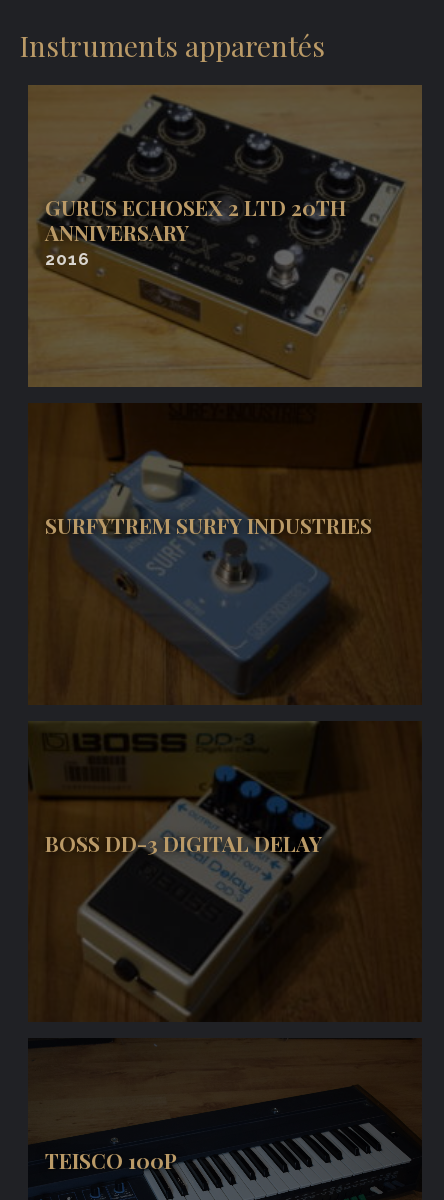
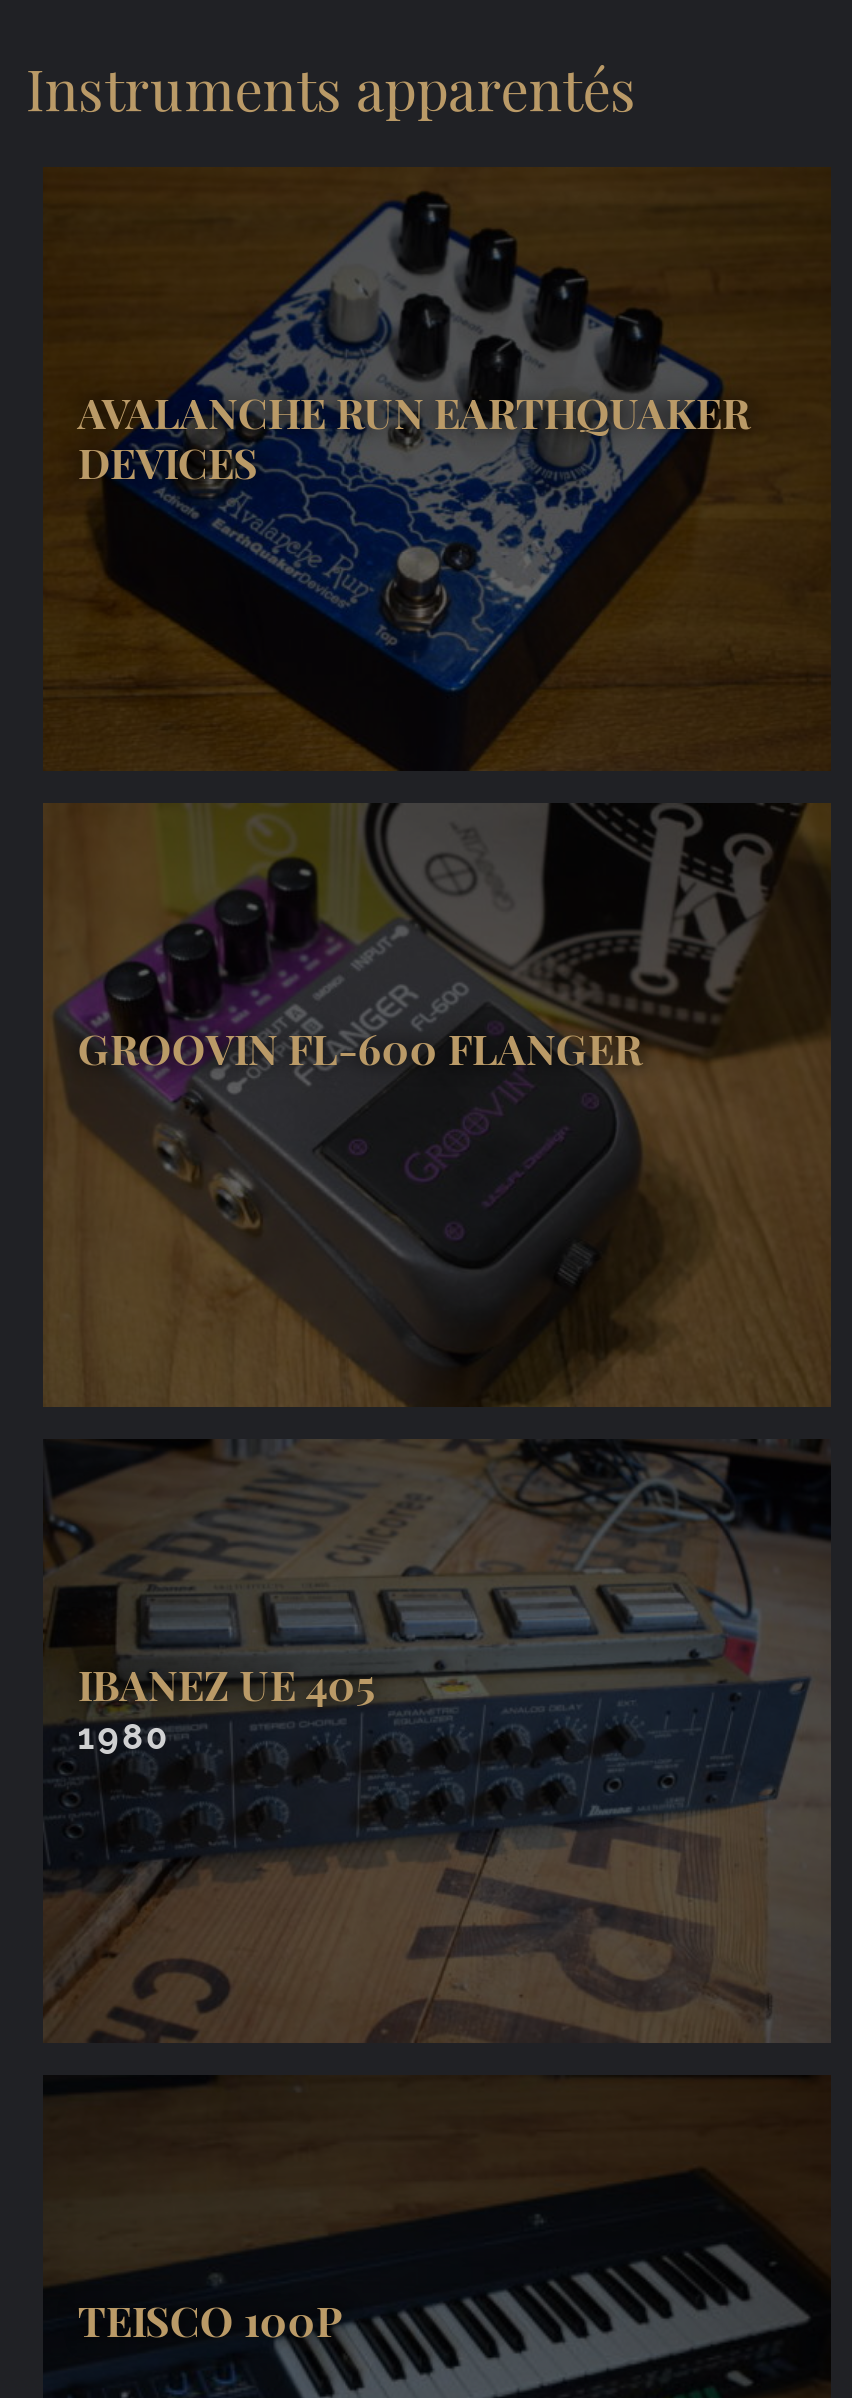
[27,84,423,388] [image] | GURUS ECHOSEX 2 LTD 20TH | ANNIVERSARY | 2016 -> [43,166,831,772] [image] | AVALANCHE RUN EARTHQUAKER | DEVICES
[28,402,422,705] [image] | SURFYTREM SURFY INDUSTRIES -> [43,802,831,1408] [image] | GROOVIN FL-600 FLANGER
[28,721,422,1022] [image] | BOSS DD-3 DIGITAL DELAY -> [43,1438,831,2044] [image] | IBANEZ UE 405 | 1980

